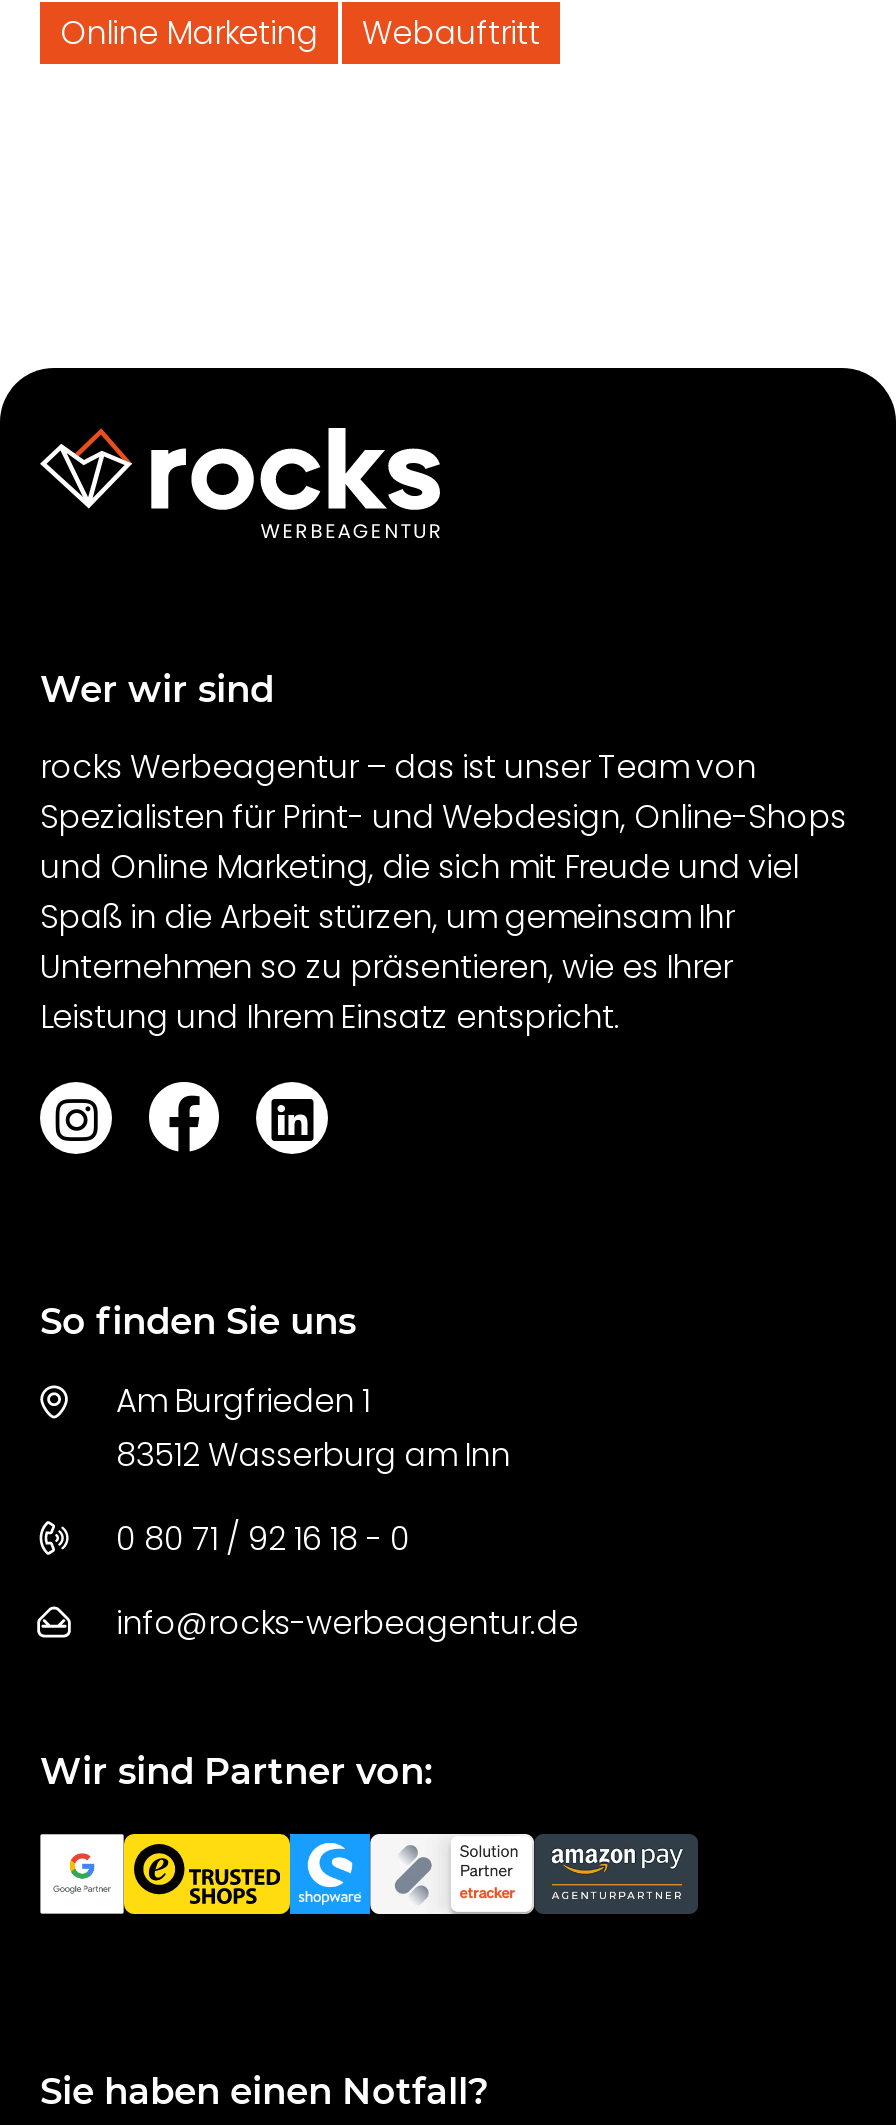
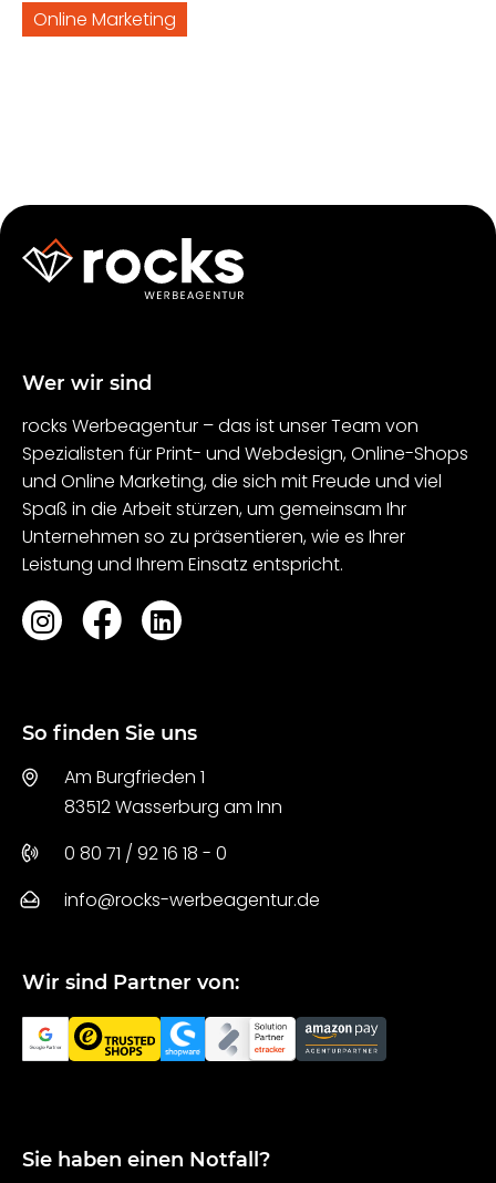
[362,10,540,56] Webauftritt -> none

